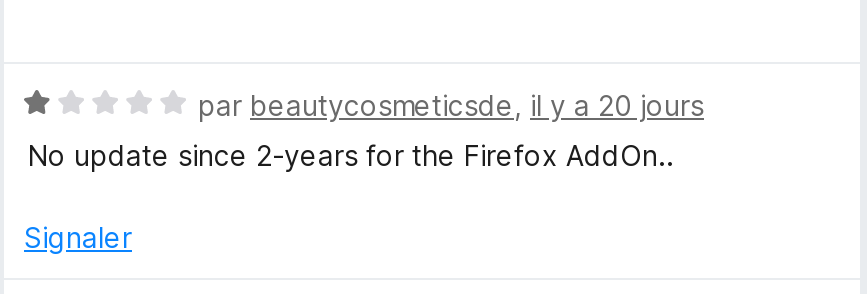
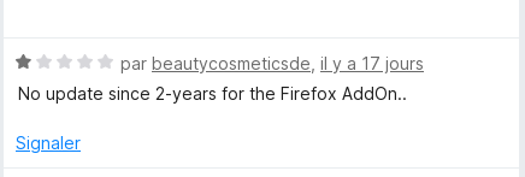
[198,88,704,122] par beautycosmeticsde, il y a 20 jours -> [120,53,424,73] par beautycosmeticsde, il y a 17 jours

